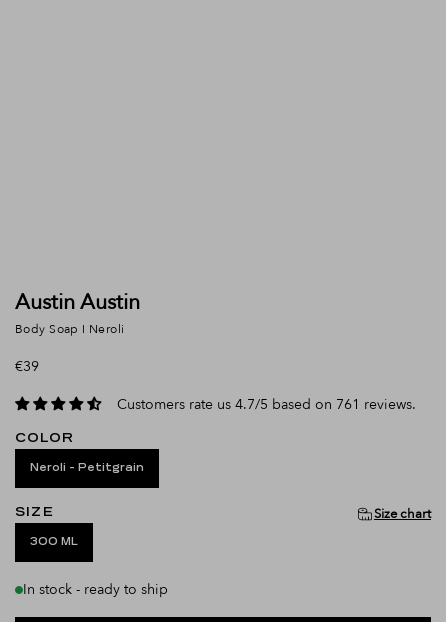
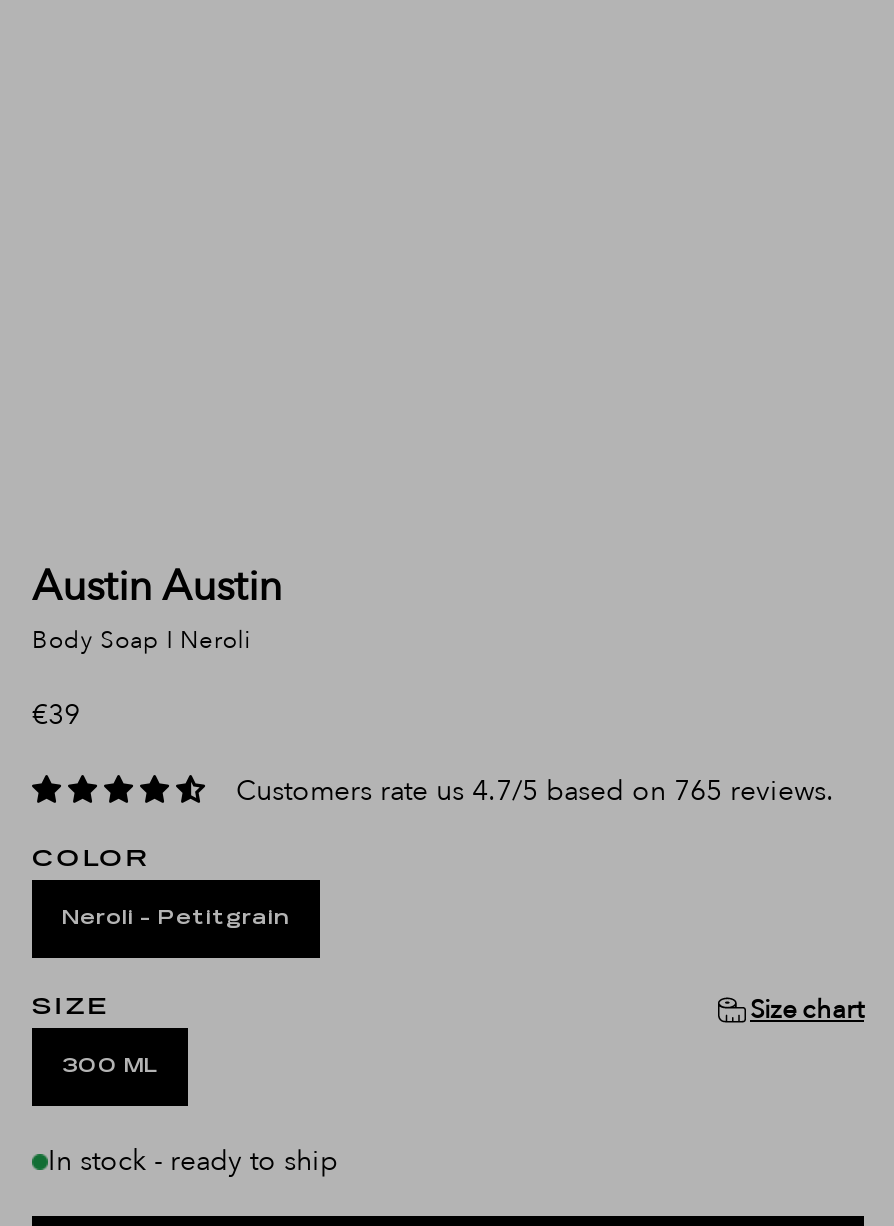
[117,394,416,413] Customers rate us 4.7/5 based on 761 reviews. -> [236,771,834,809] Customers rate us 4.7/5 based on 765 reviews.

